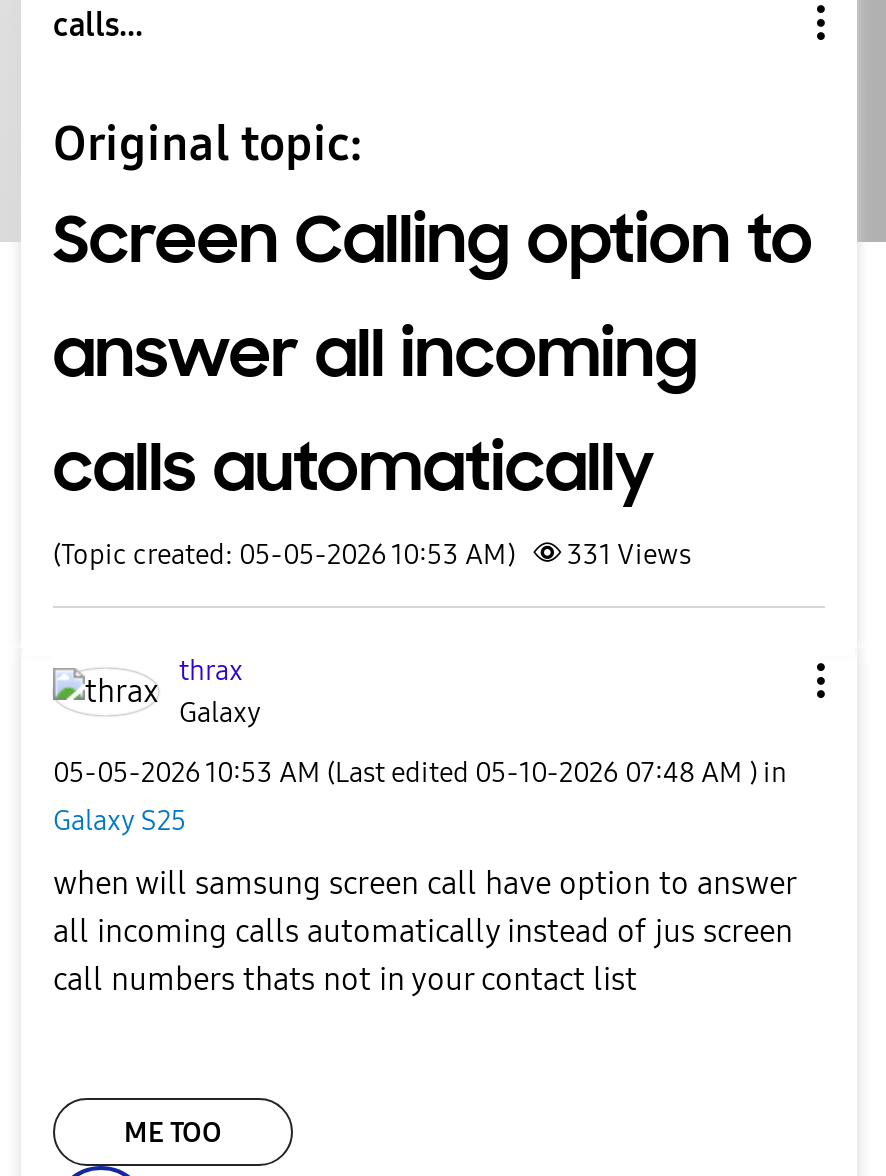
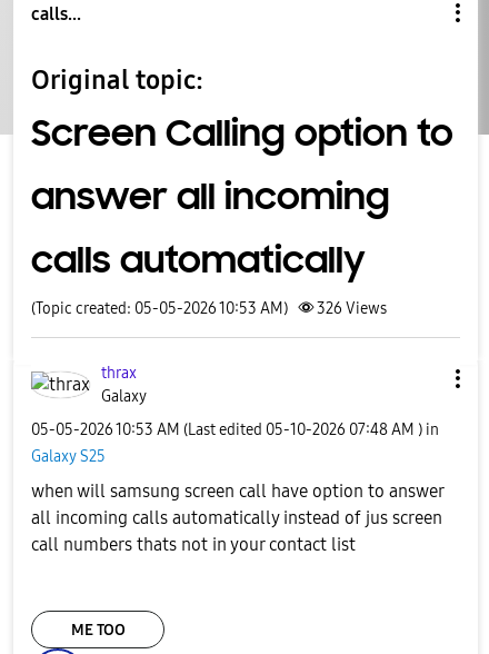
[53,538,691,572] (Topic created: 05-05-2026 10:53 AM) 331 Views -> [31,299,387,318] (Topic created: 05-05-2026 10:53 AM) 326 Views

